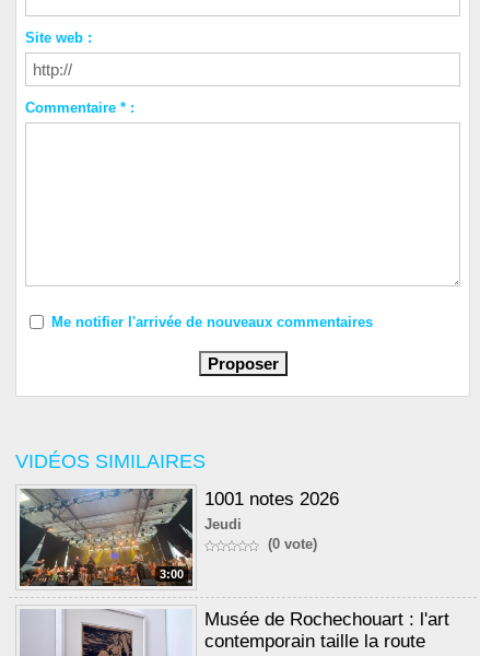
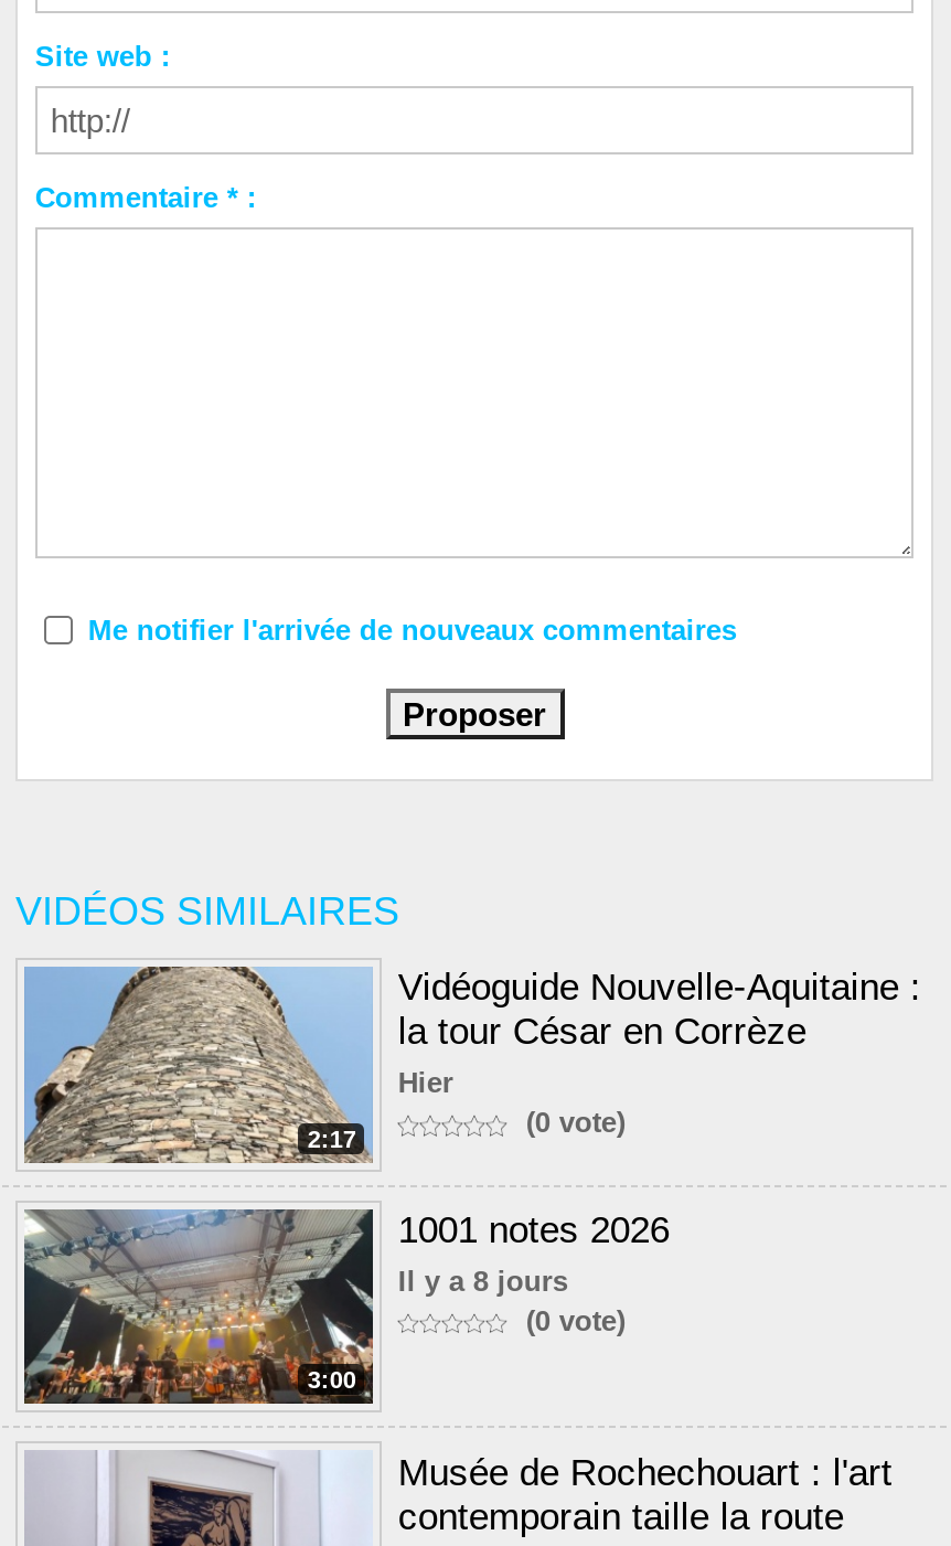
none -> [22,964,366,1165] [image] | 2:17
none -> [398,968,921,1140] Vidéoguide Nouvelle-Aquitaine : | la tour César en Corrèze | Hier | (0 vote)
[205,516,242,532] Jeudi -> [398,1264,568,1297] Il y a 8 jours

